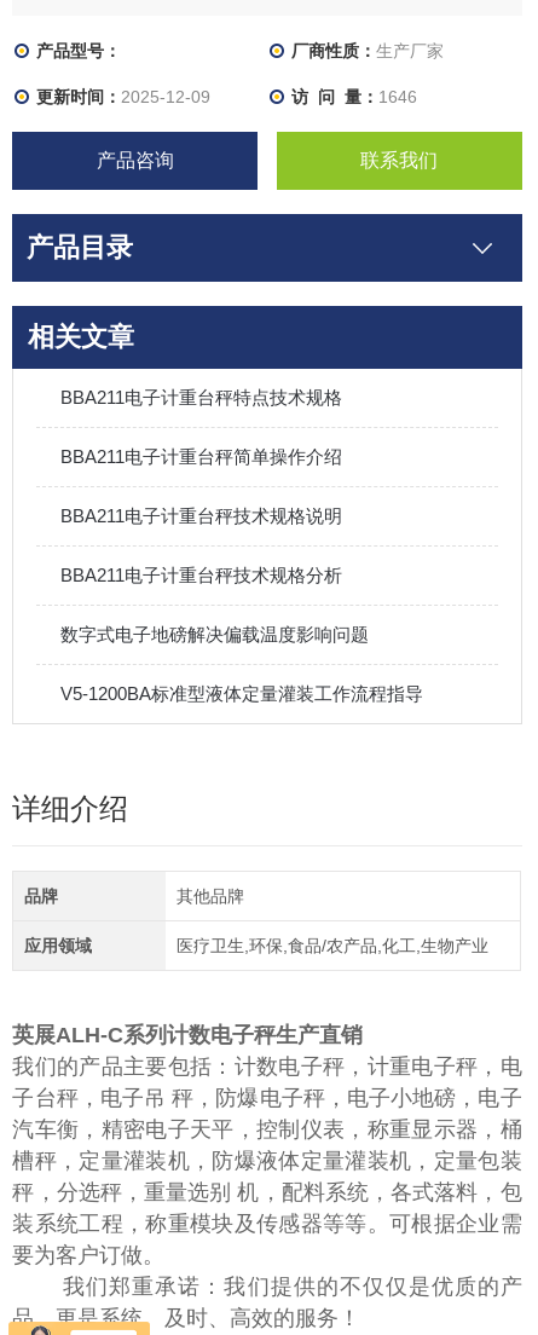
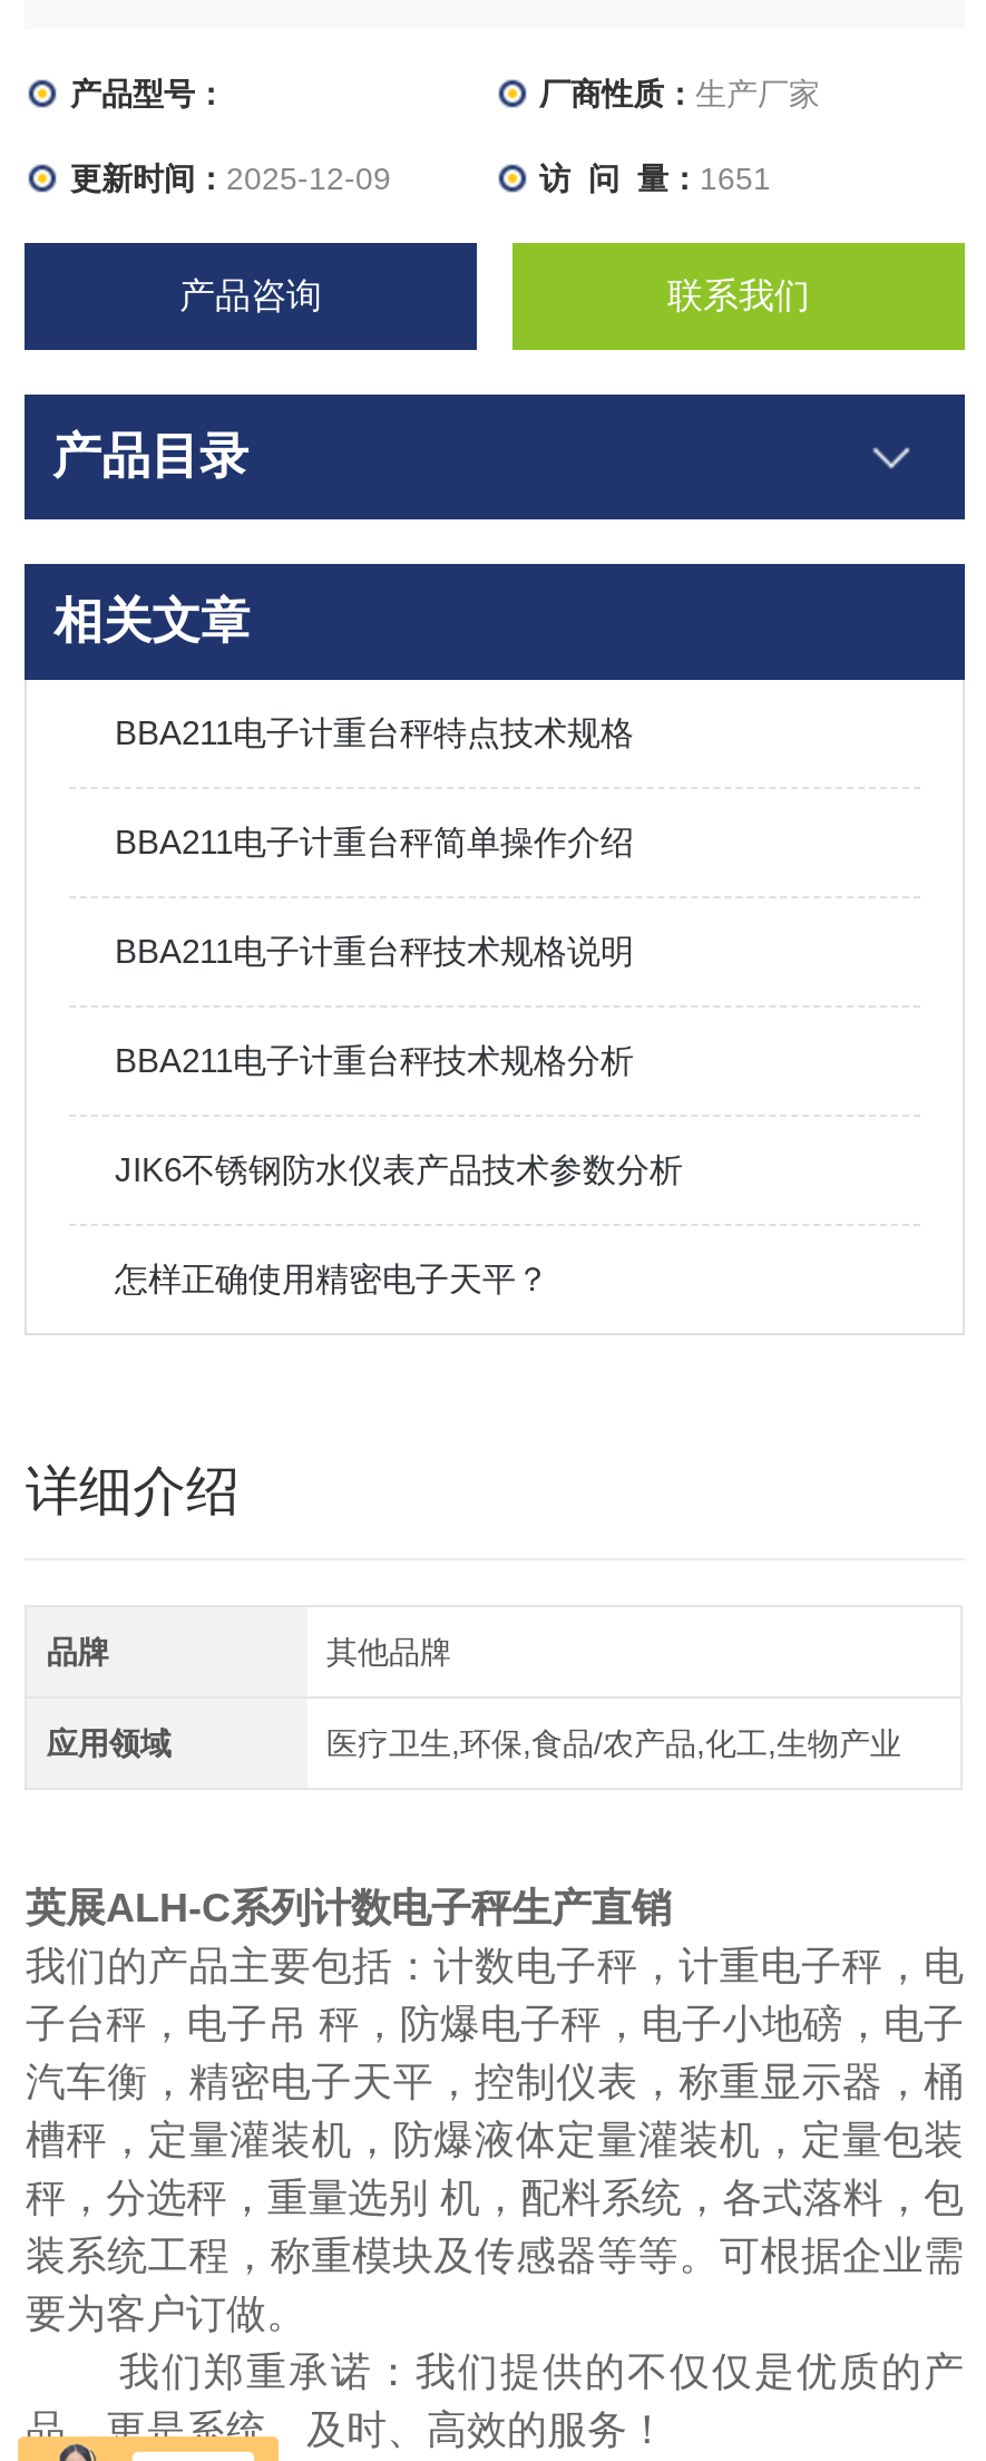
[291,87,417,106] 访 问 量：1646 -> [539,160,771,196] 访 问 量：1651
[61,624,369,645] 数字式电子地磅解决偏载温度影响问题 -> [115,1150,683,1188] JIK6不锈钢防水仪表产品技术参数分析
[61,683,424,704] V5-1200BA标准型液体定量灌装工作流程指导 -> [115,1259,549,1297] 怎样正确使用精密电子天平？

